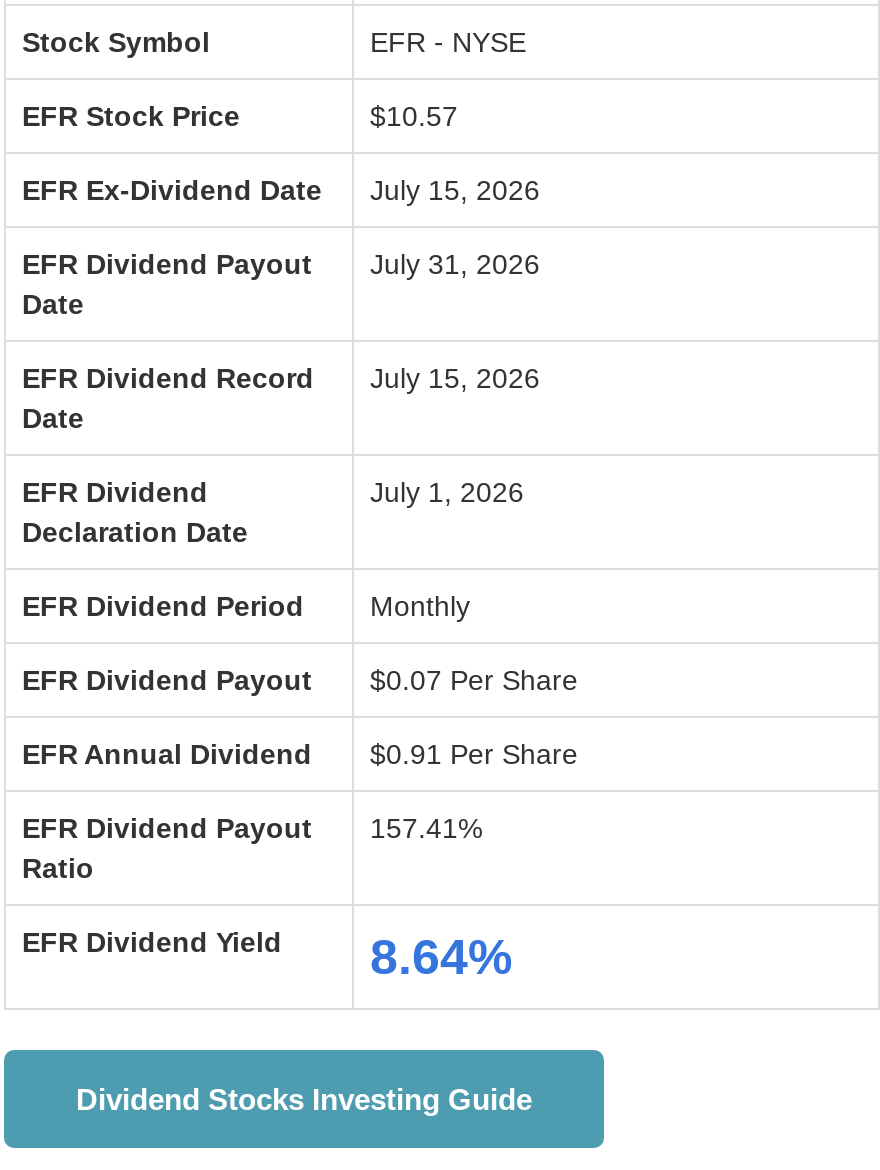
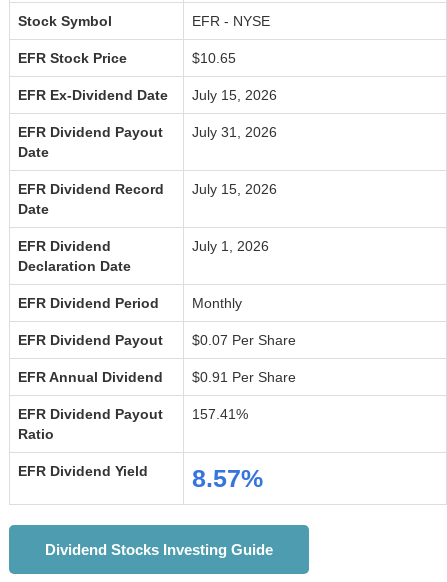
[370,99,458,131] $10.57 -> [192,49,236,65] $10.65
[370,927,512,983] 8.64% -> [192,463,263,491] 8.57%

